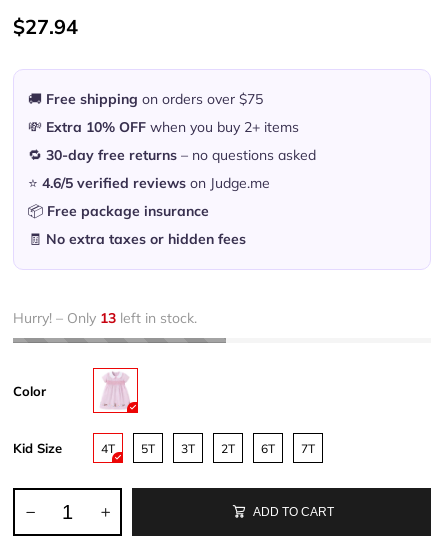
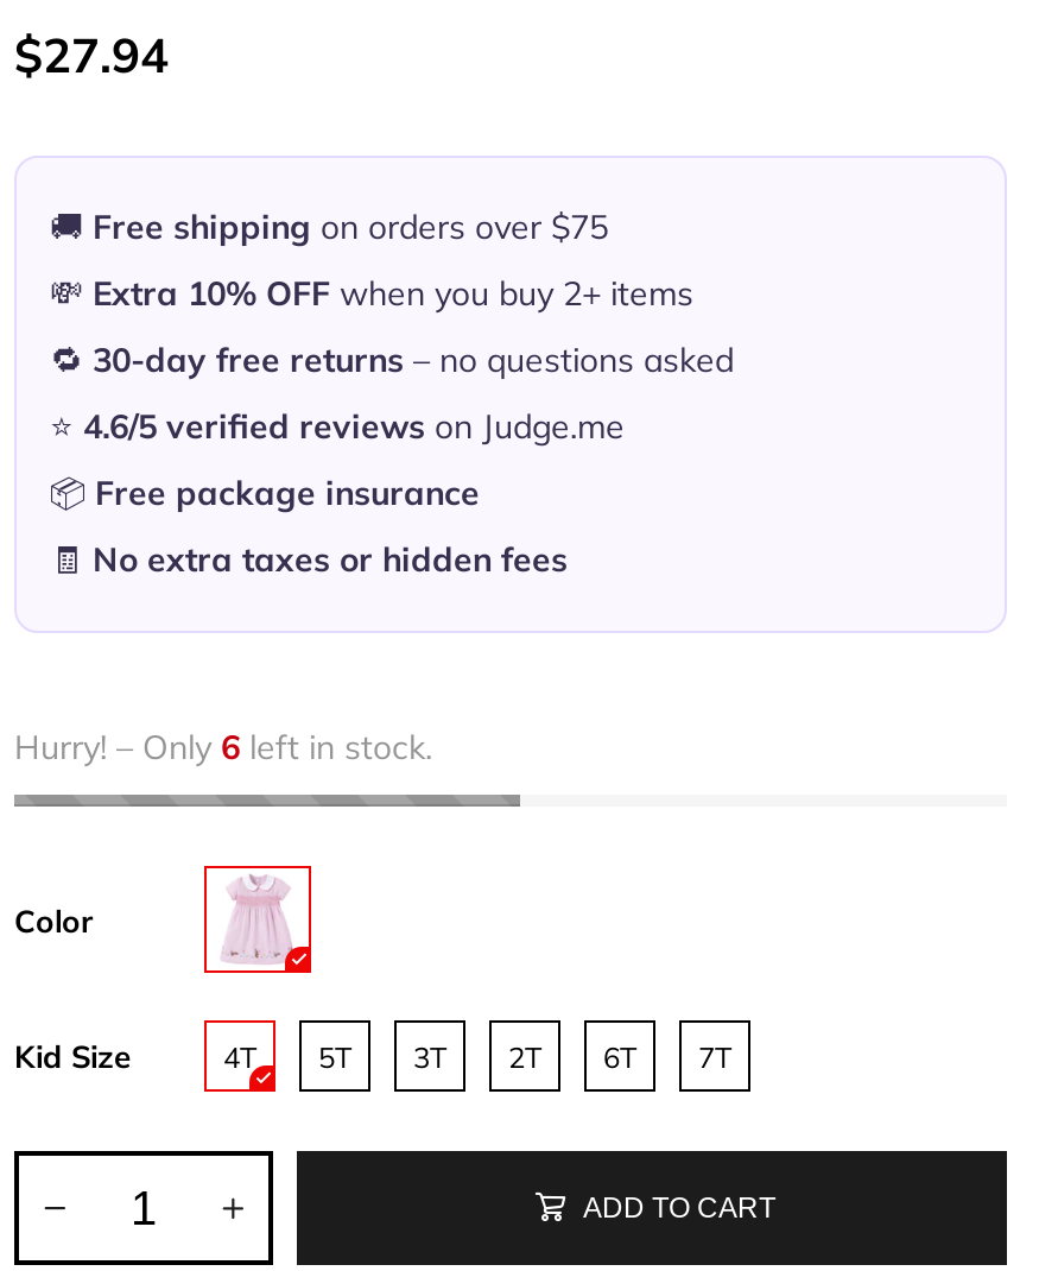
[13,309,197,327] Hurry! – Only 13 left in stock. -> [14,726,432,769] Hurry! – Only 6 left in stock.

